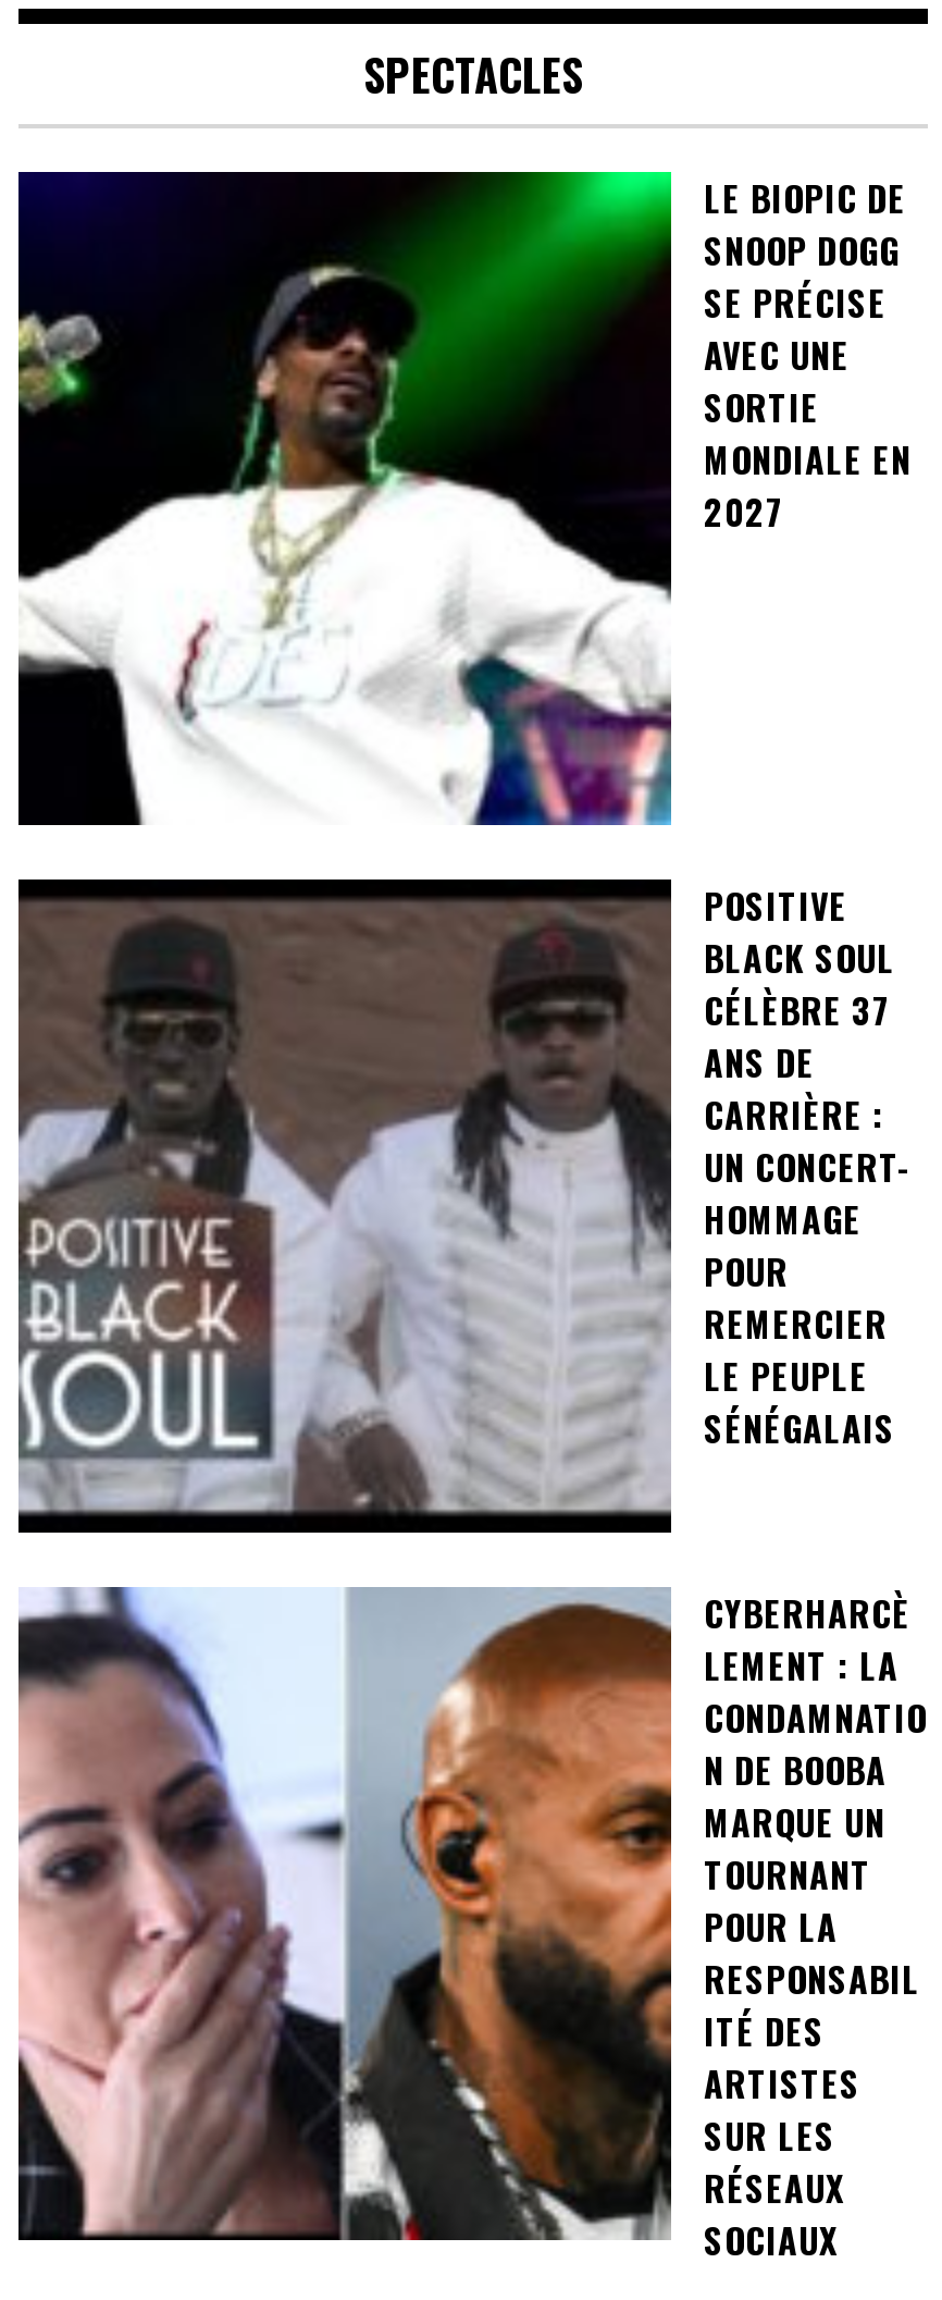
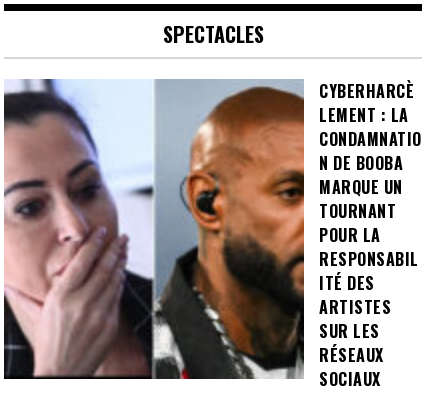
[16,170,912,827] [image] | LE BIOPIC DE | SNOOP DOGG | SE PRÉCISE | AVEC UNE | SORTIE | MONDIALE EN | 2027 -> none
[16,877,912,1535] [image] | POSITIVE | BLACK SOUL | CÉLÈBRE 37 | ANS DE | CARRIÈRE : | UN CONCERT- | HOMMAGE | POUR | REMERCIER | LE PEUPLE | SÉNÉGALAIS -> none

